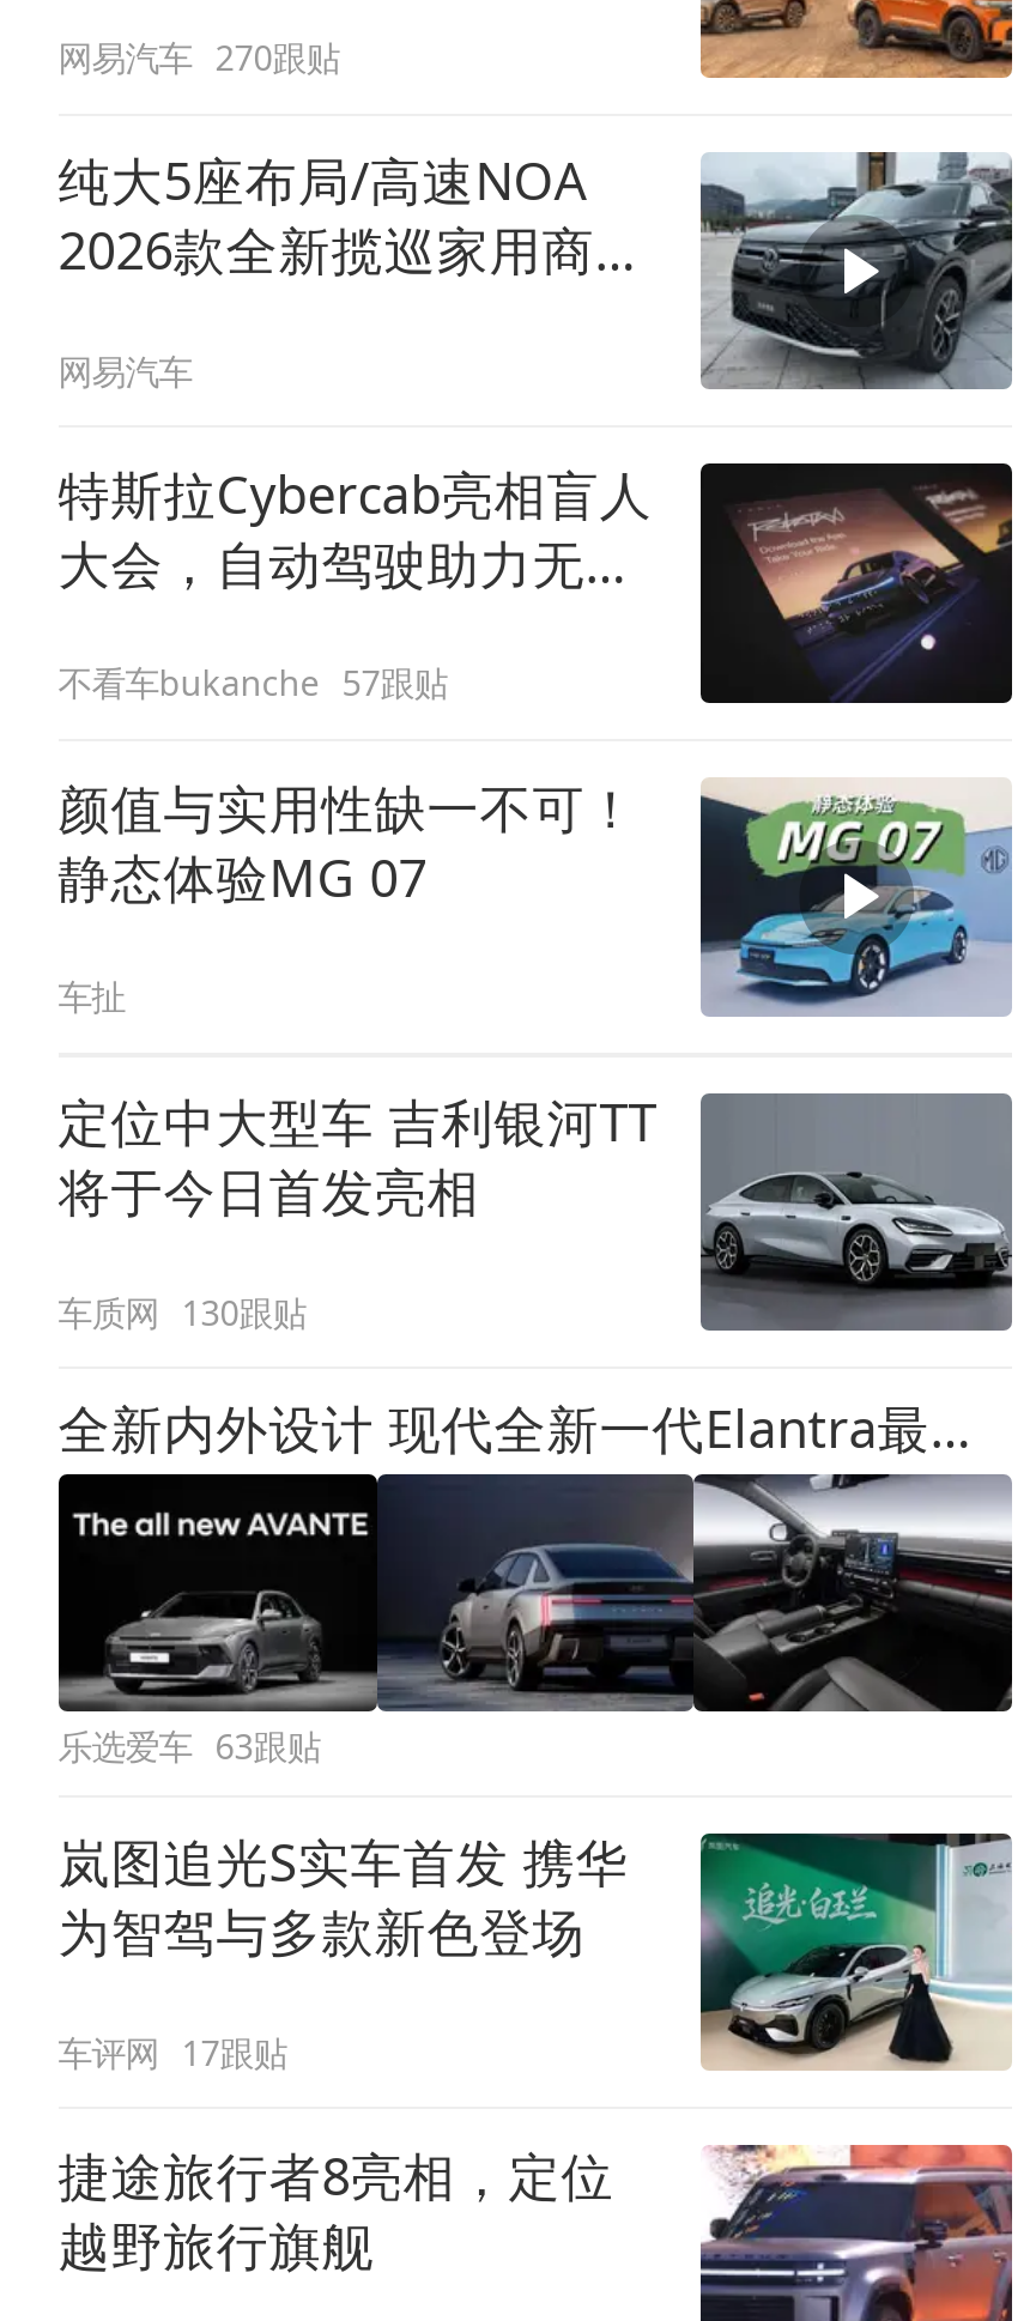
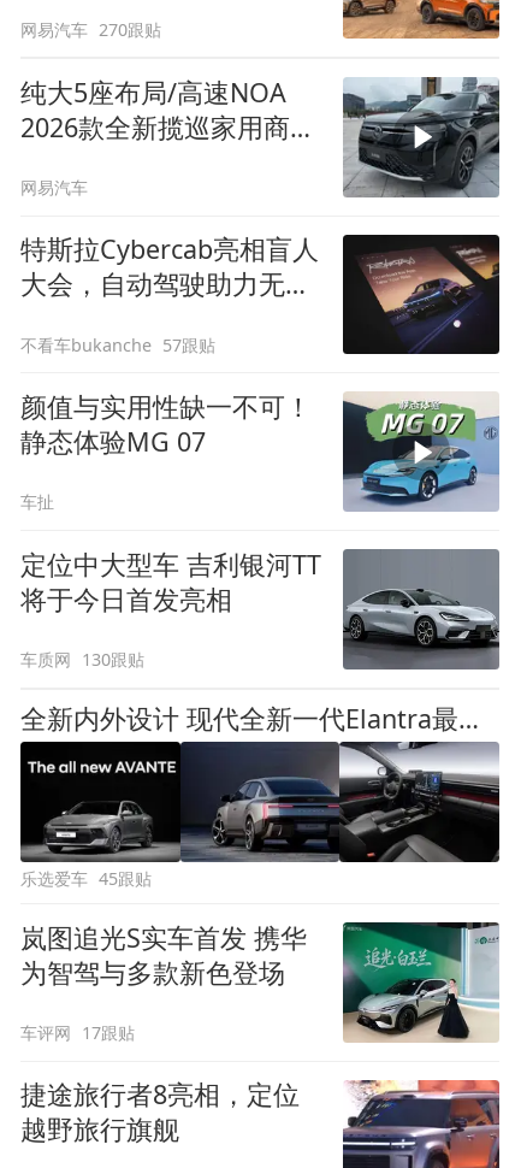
[58,1723,321,1769] 乐选爱车 63跟贴 -> [20,868,152,890] 乐选爱车 45跟贴

